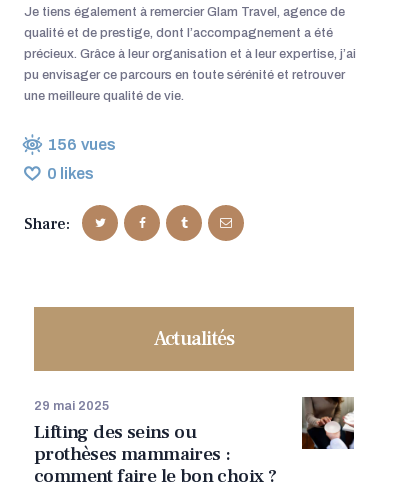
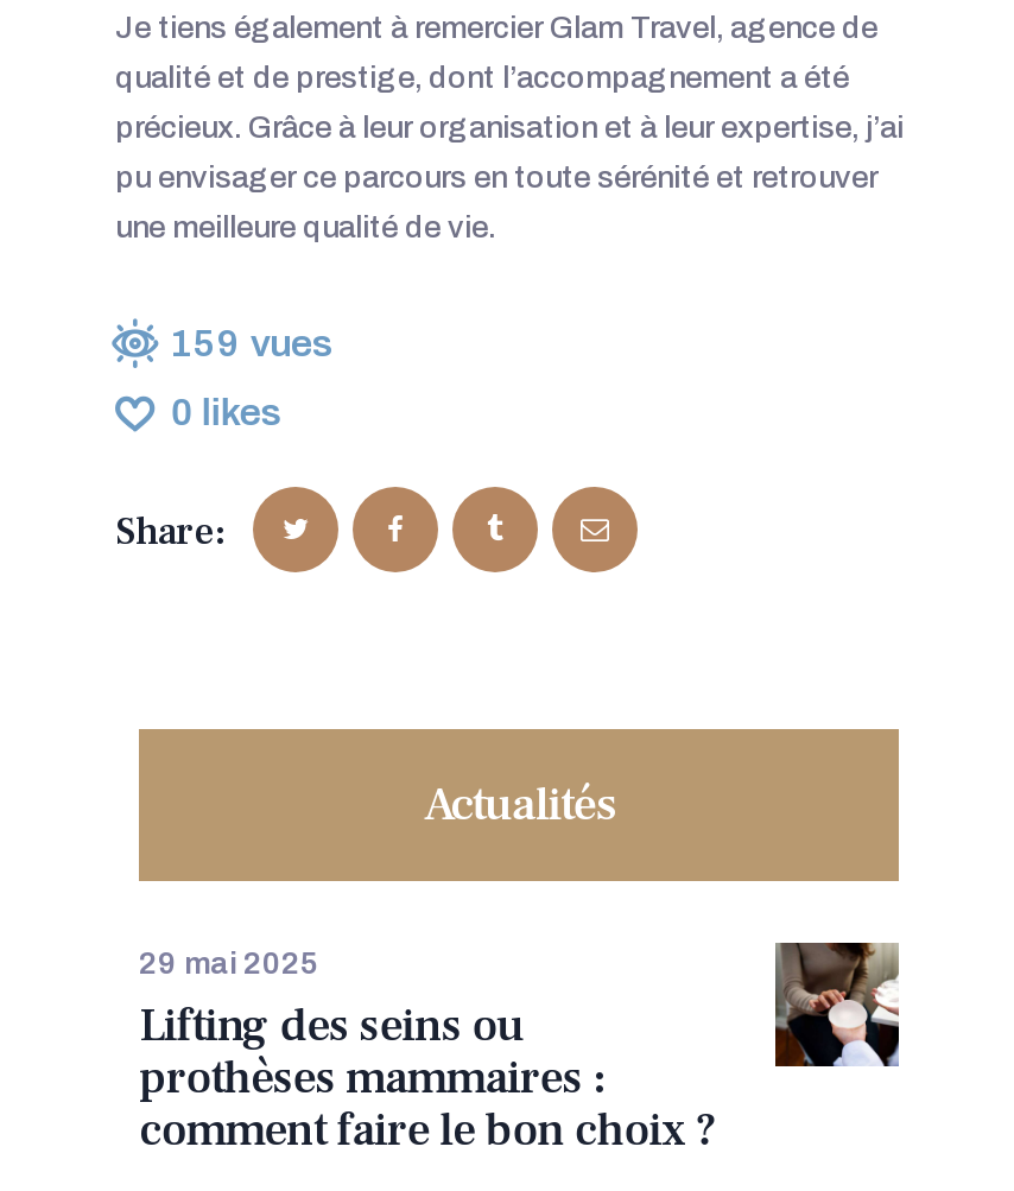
[47,136,116,153] 156 vues -> [170,322,334,363] 159 vues

